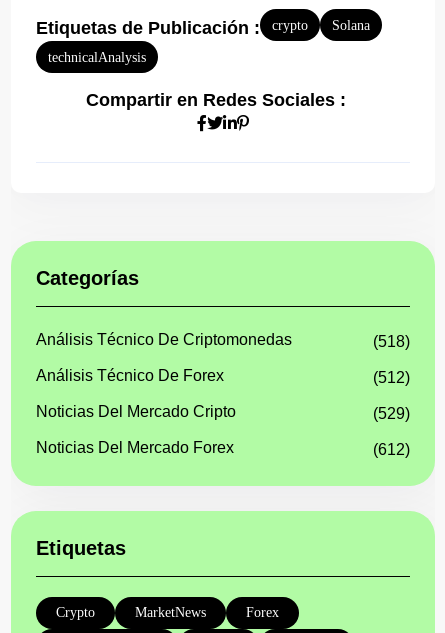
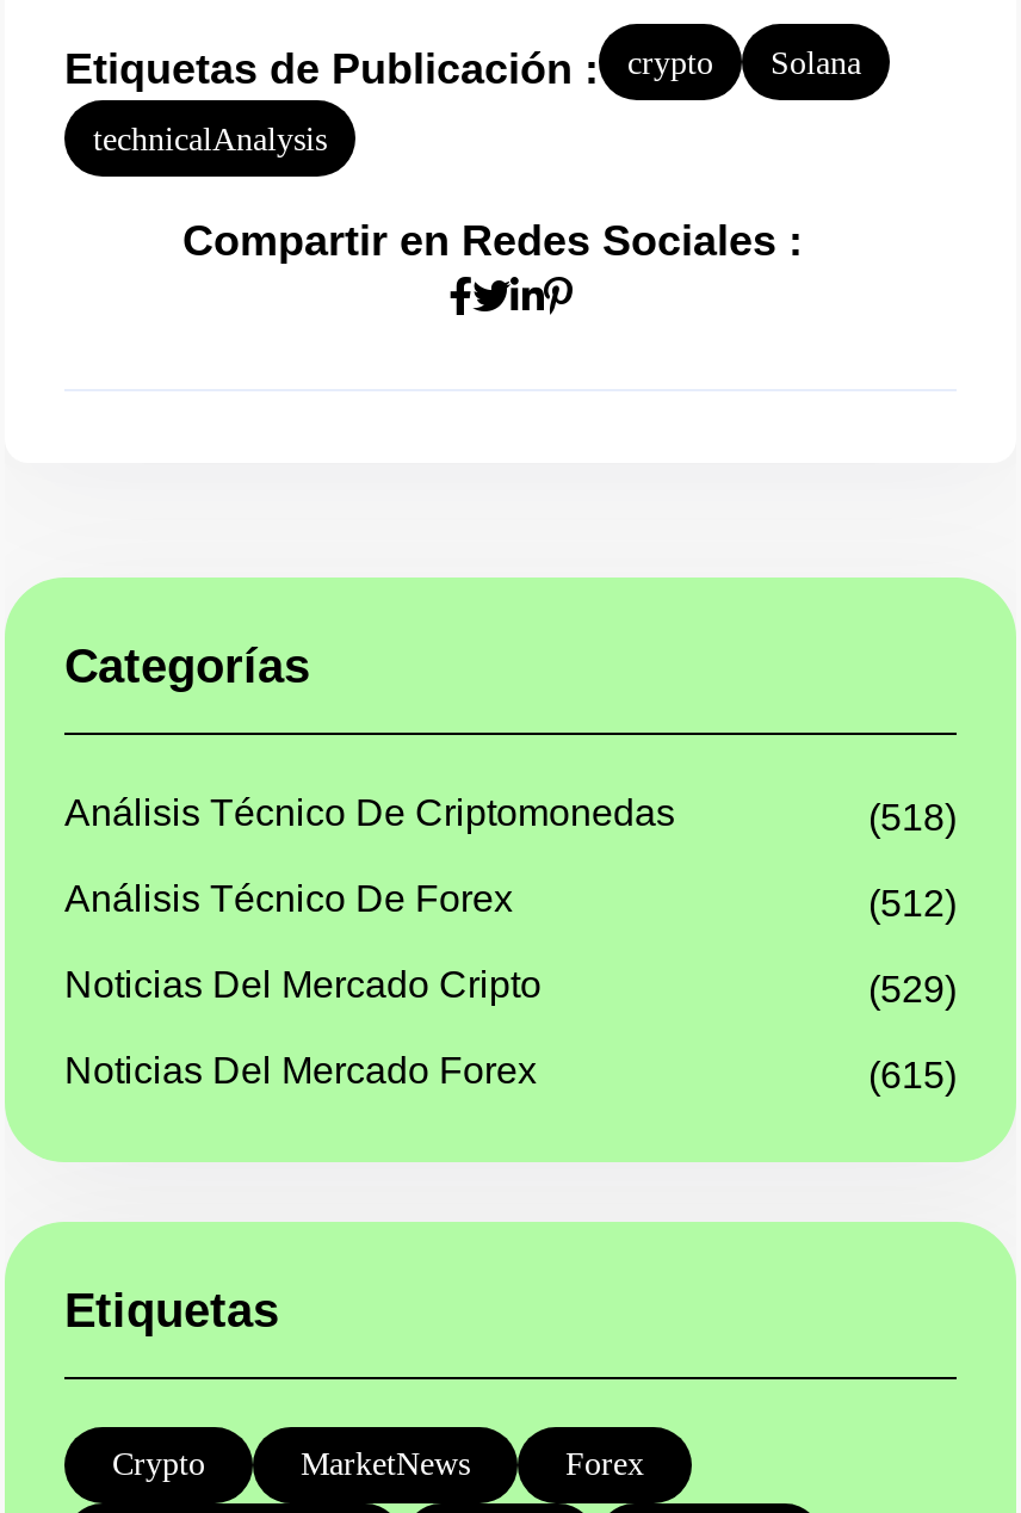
[373,441,410,458] (612) -> [868,1056,957,1096] (615)

